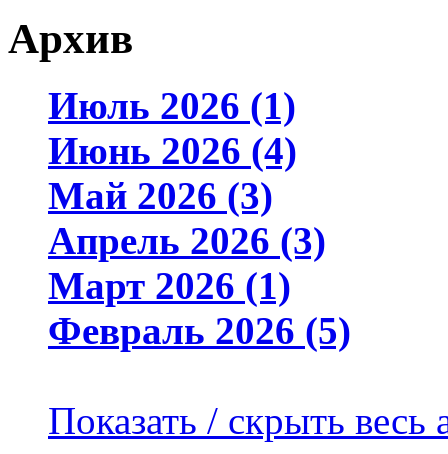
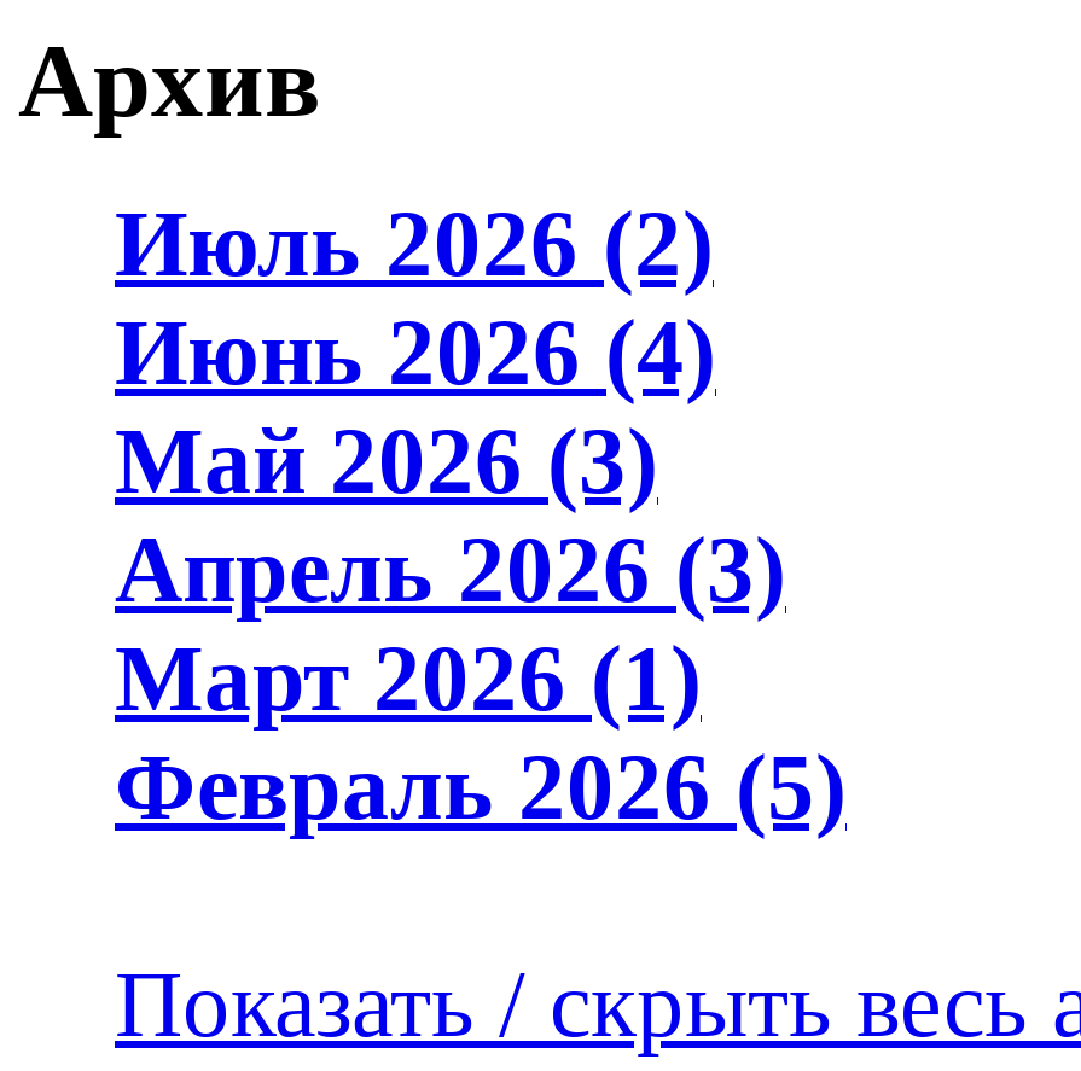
[48,84,296,127] Июль 2026 (1) -> [115,191,714,295] Июль 2026 (2)

